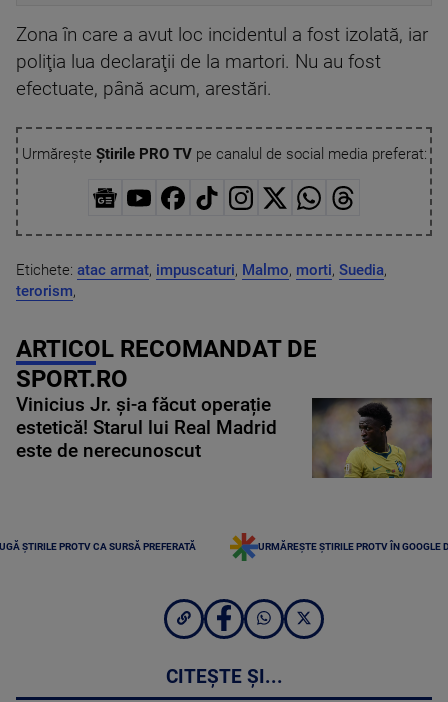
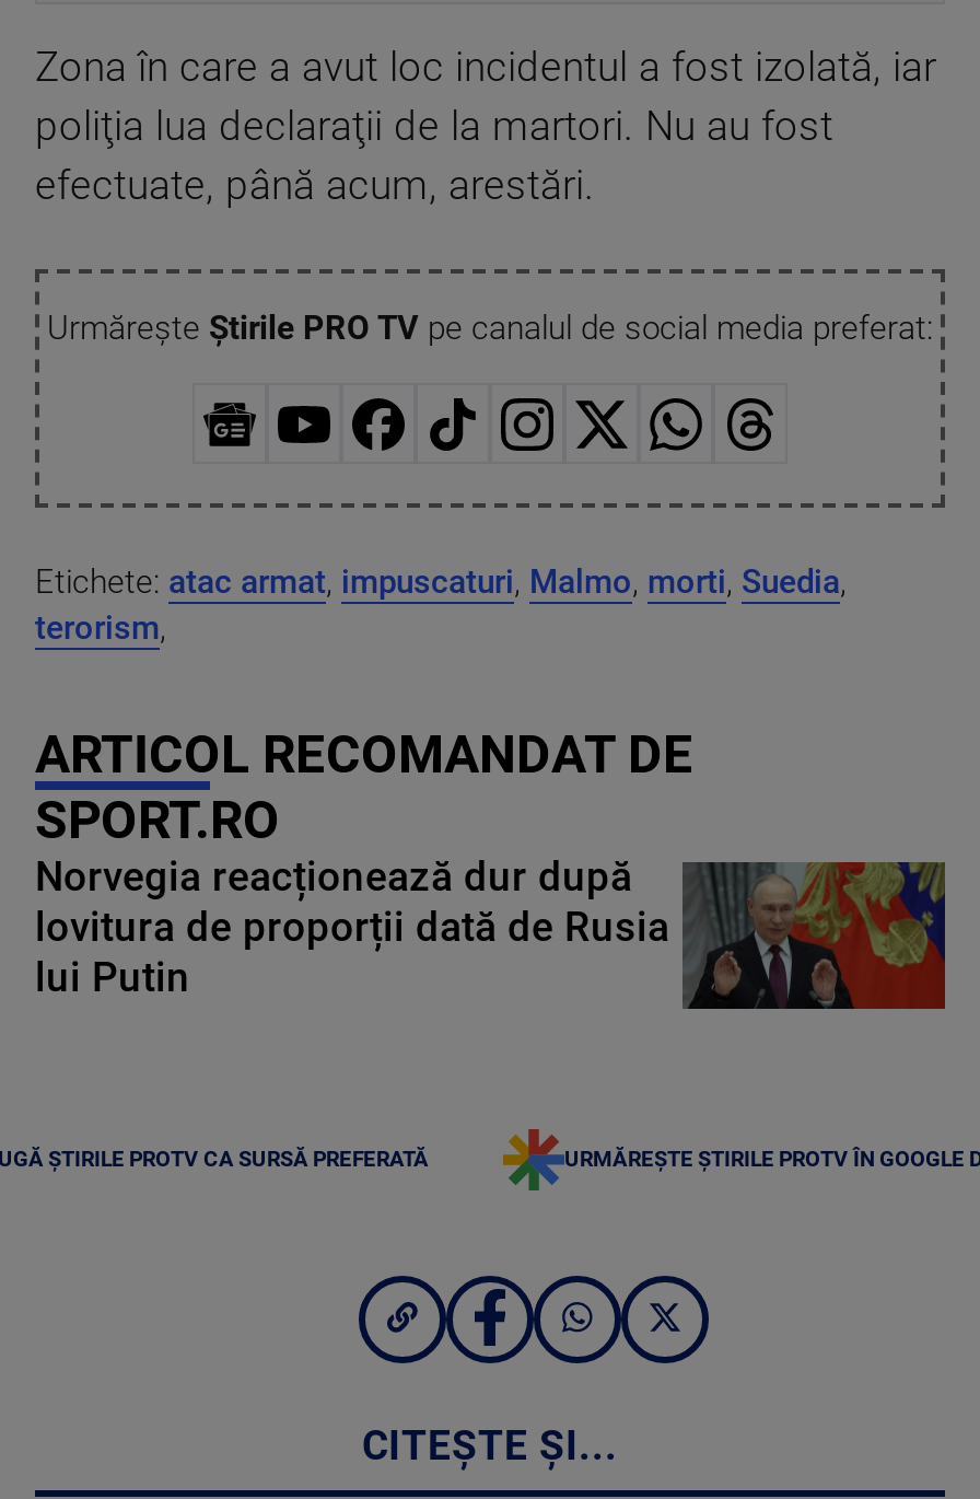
[16,394,433,479] [image] | Vinicius Jr. și-a făcut operație | estetică! Starul lui Real Madrid | este de nerecunoscut -> [35,853,947,1011] [image] | Norvegia reacționează dur după | lovitura de proporții dată de Rusia | lui Putin

